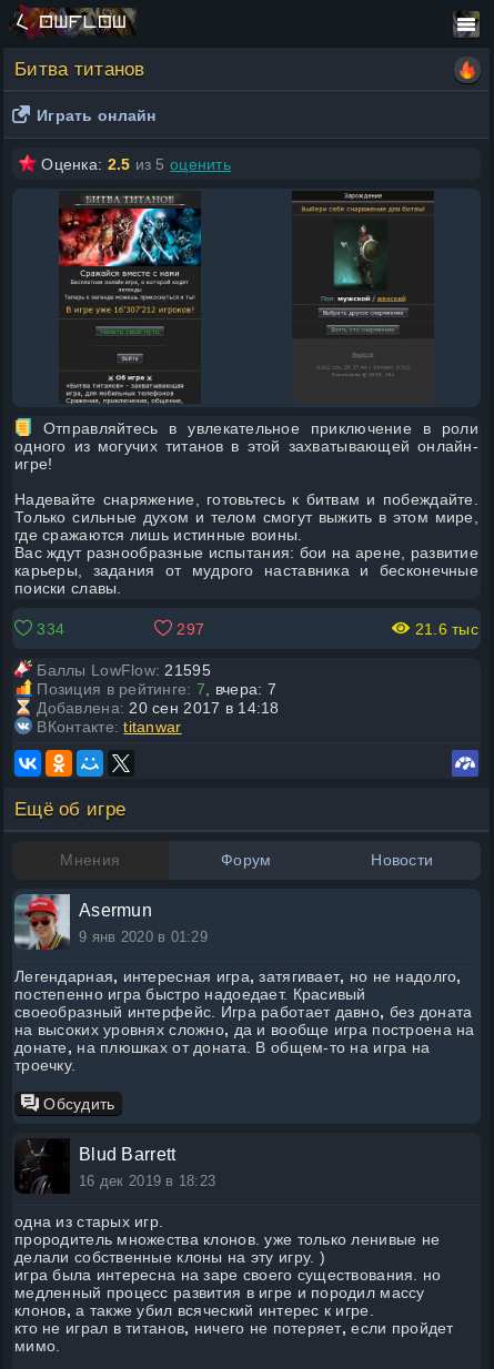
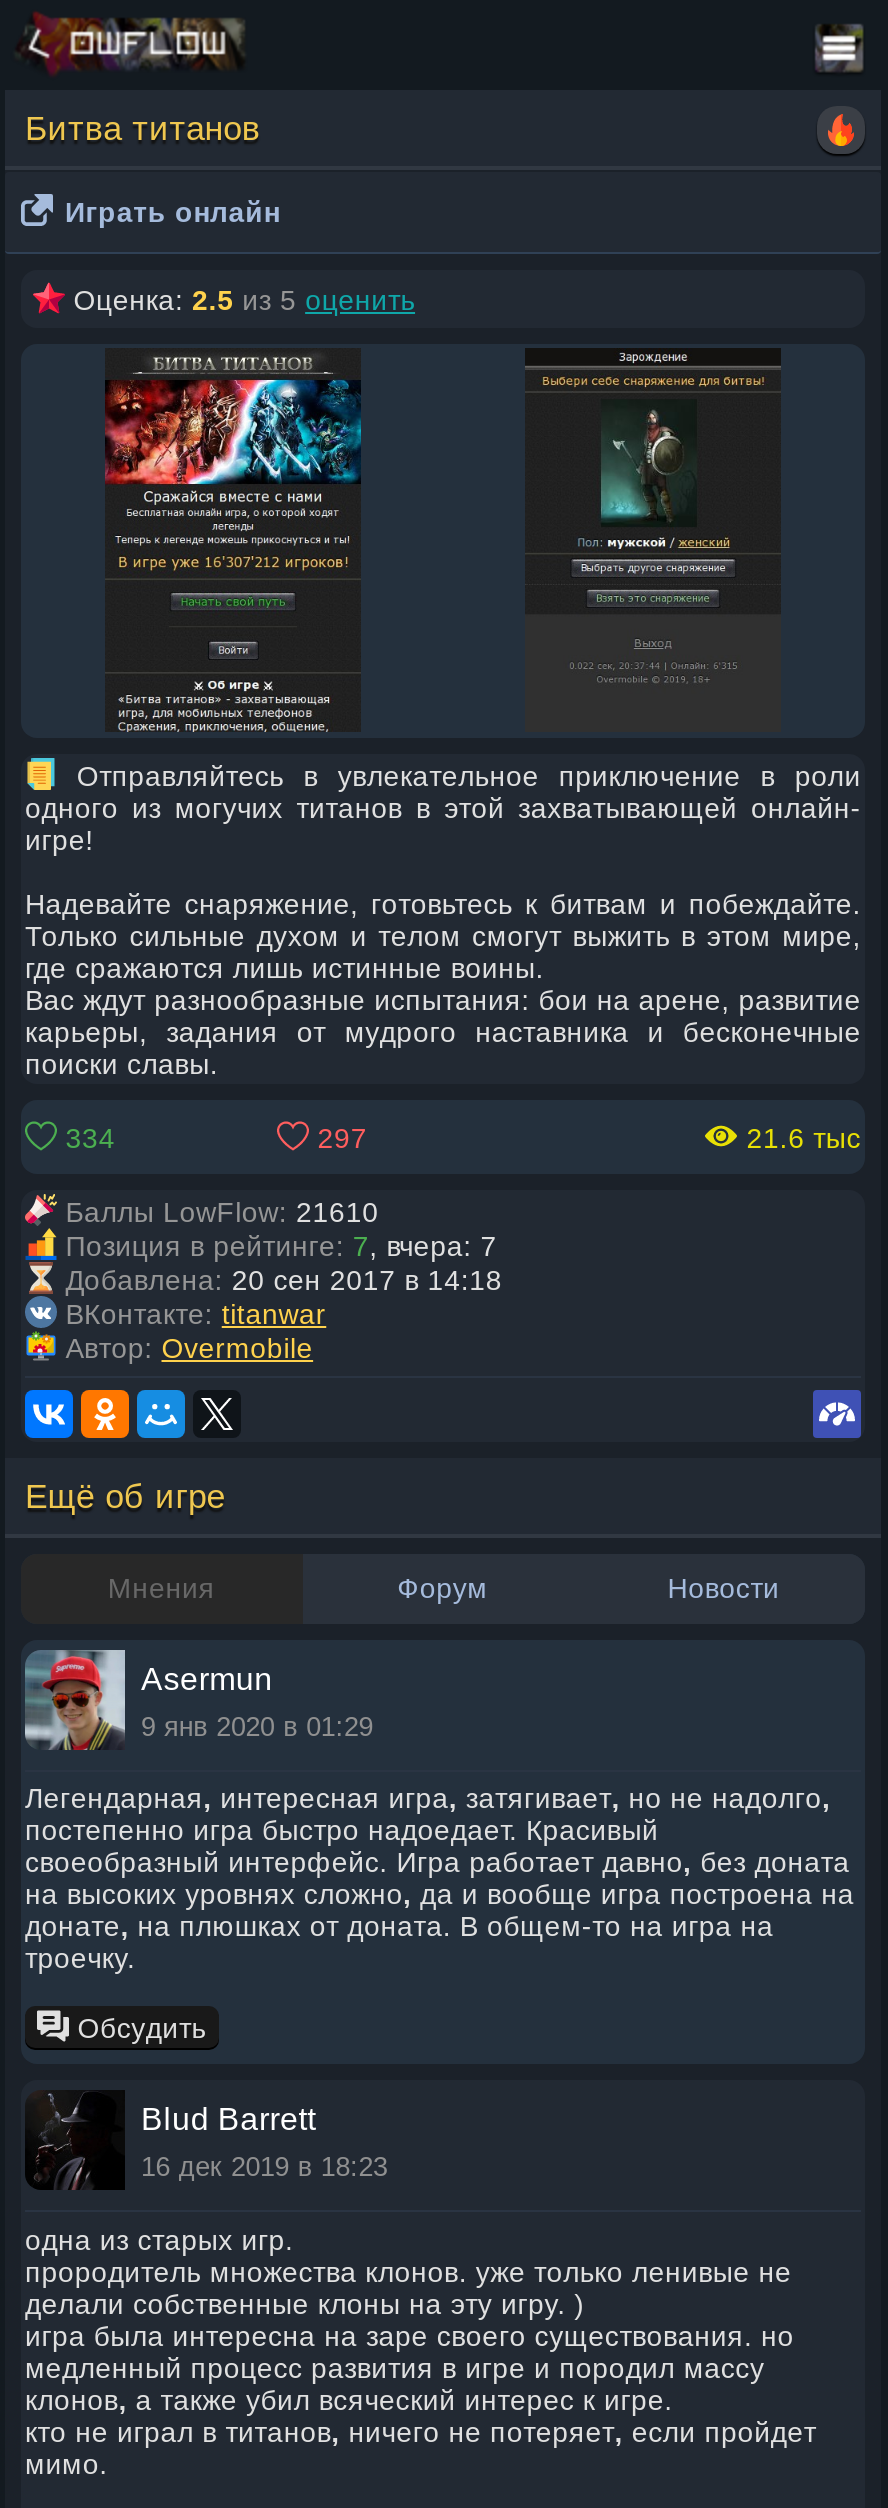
[37,661,211,679] Баллы LowFlow: 21595 -> [66,1196,379,1228] Баллы LowFlow: 21610
none -> [66,1332,313,1364] Автор: Overmobile

